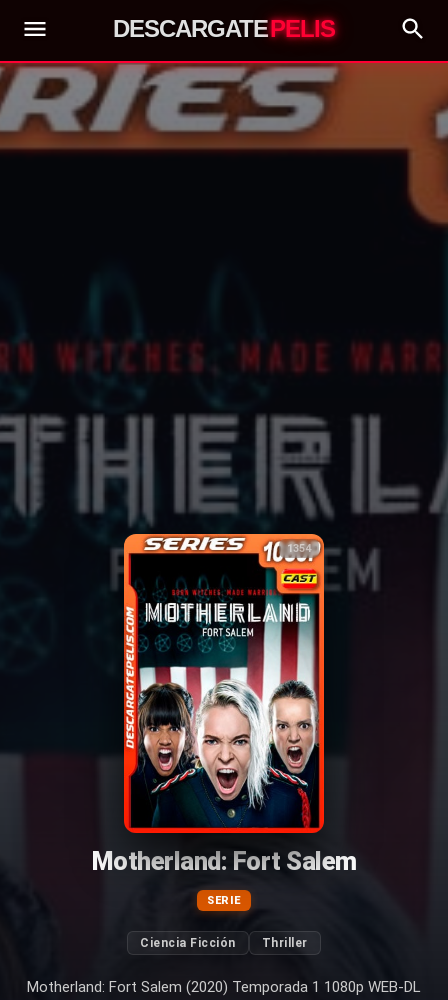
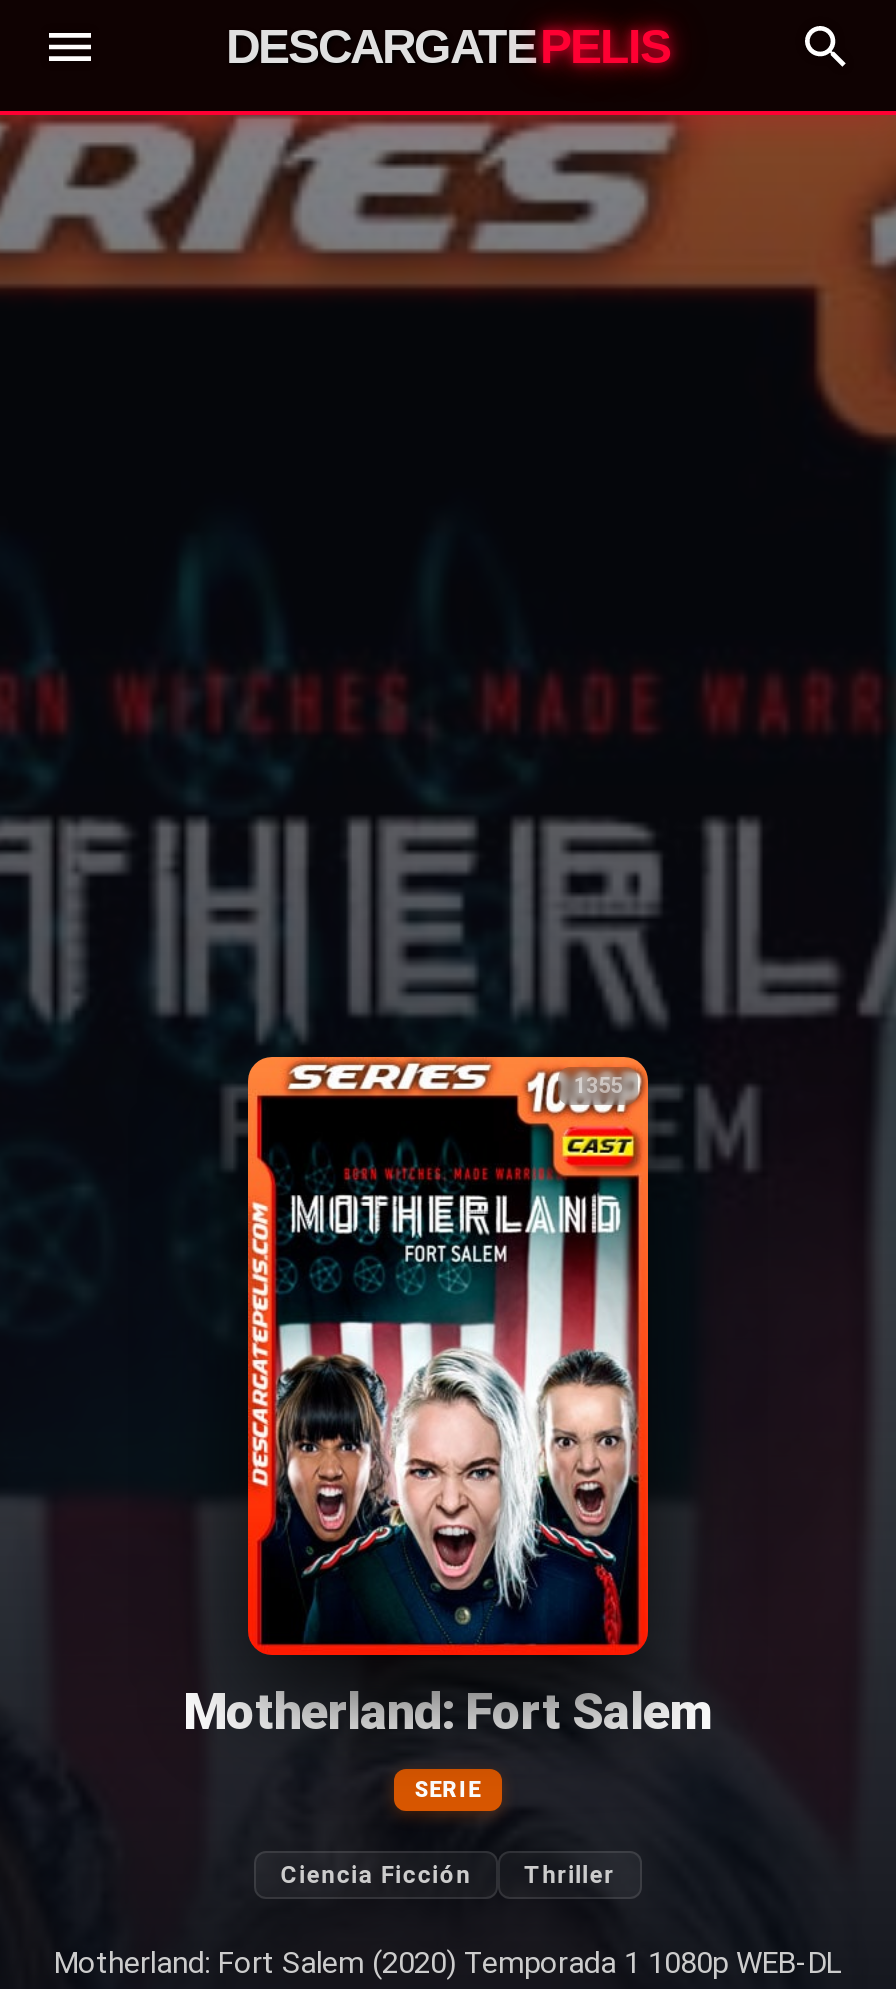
[287,541,311,554] 1354 -> [574,1072,622,1098] 1355

